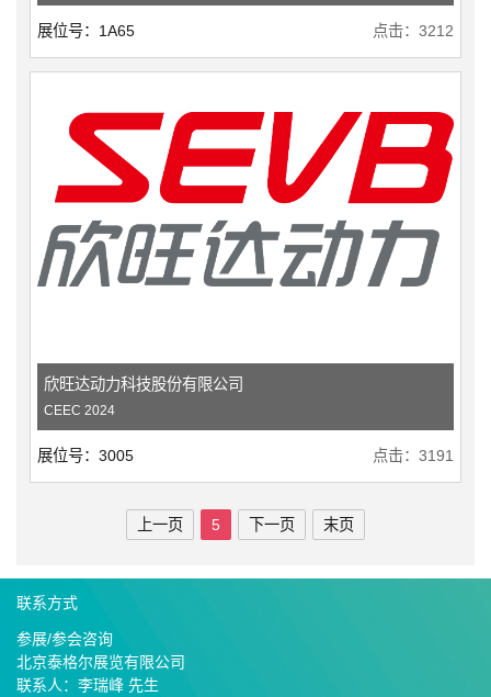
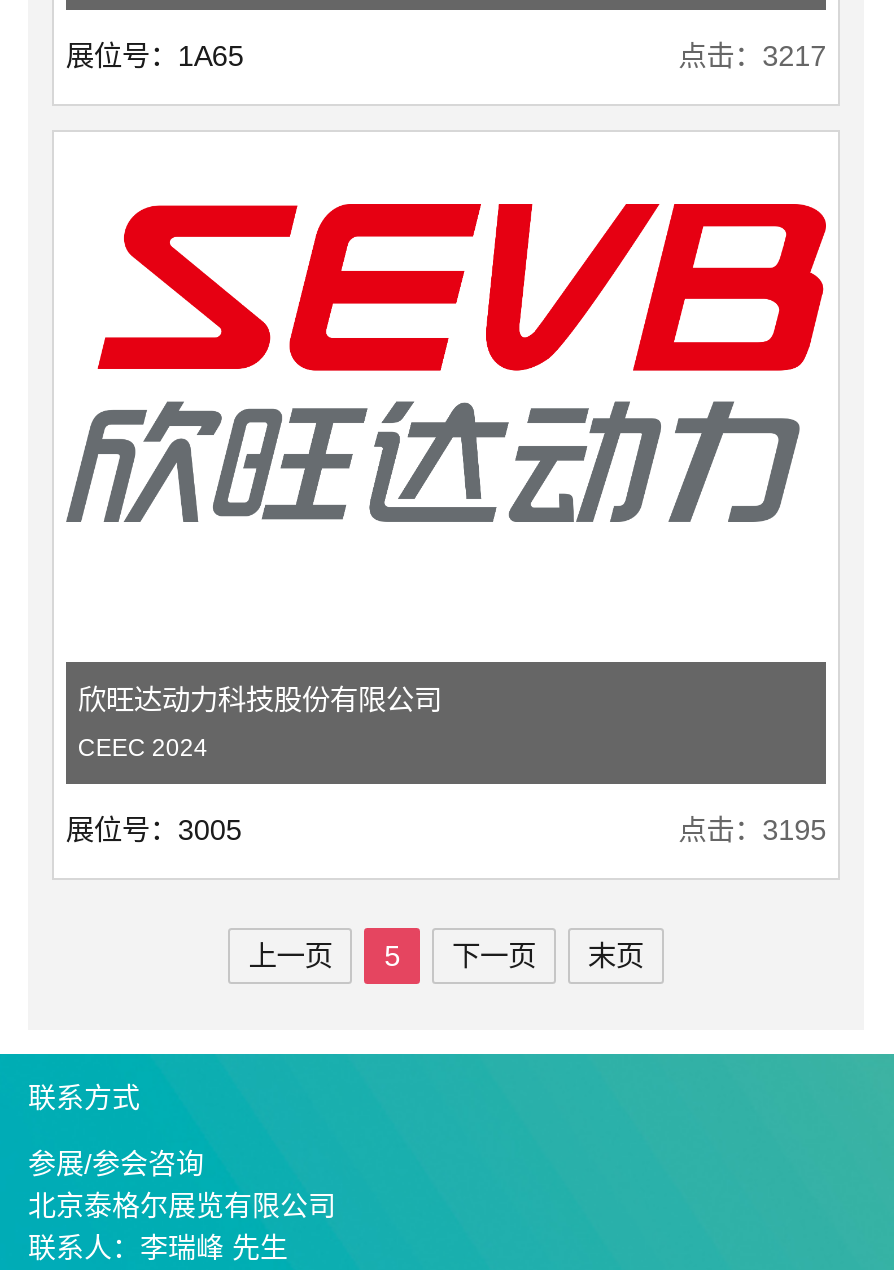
[373,22,454,40] 点击：3212 -> [678,40,826,72] 点击：3217
[373,447,454,464] 点击：3191 -> [678,814,826,846] 点击：3195

